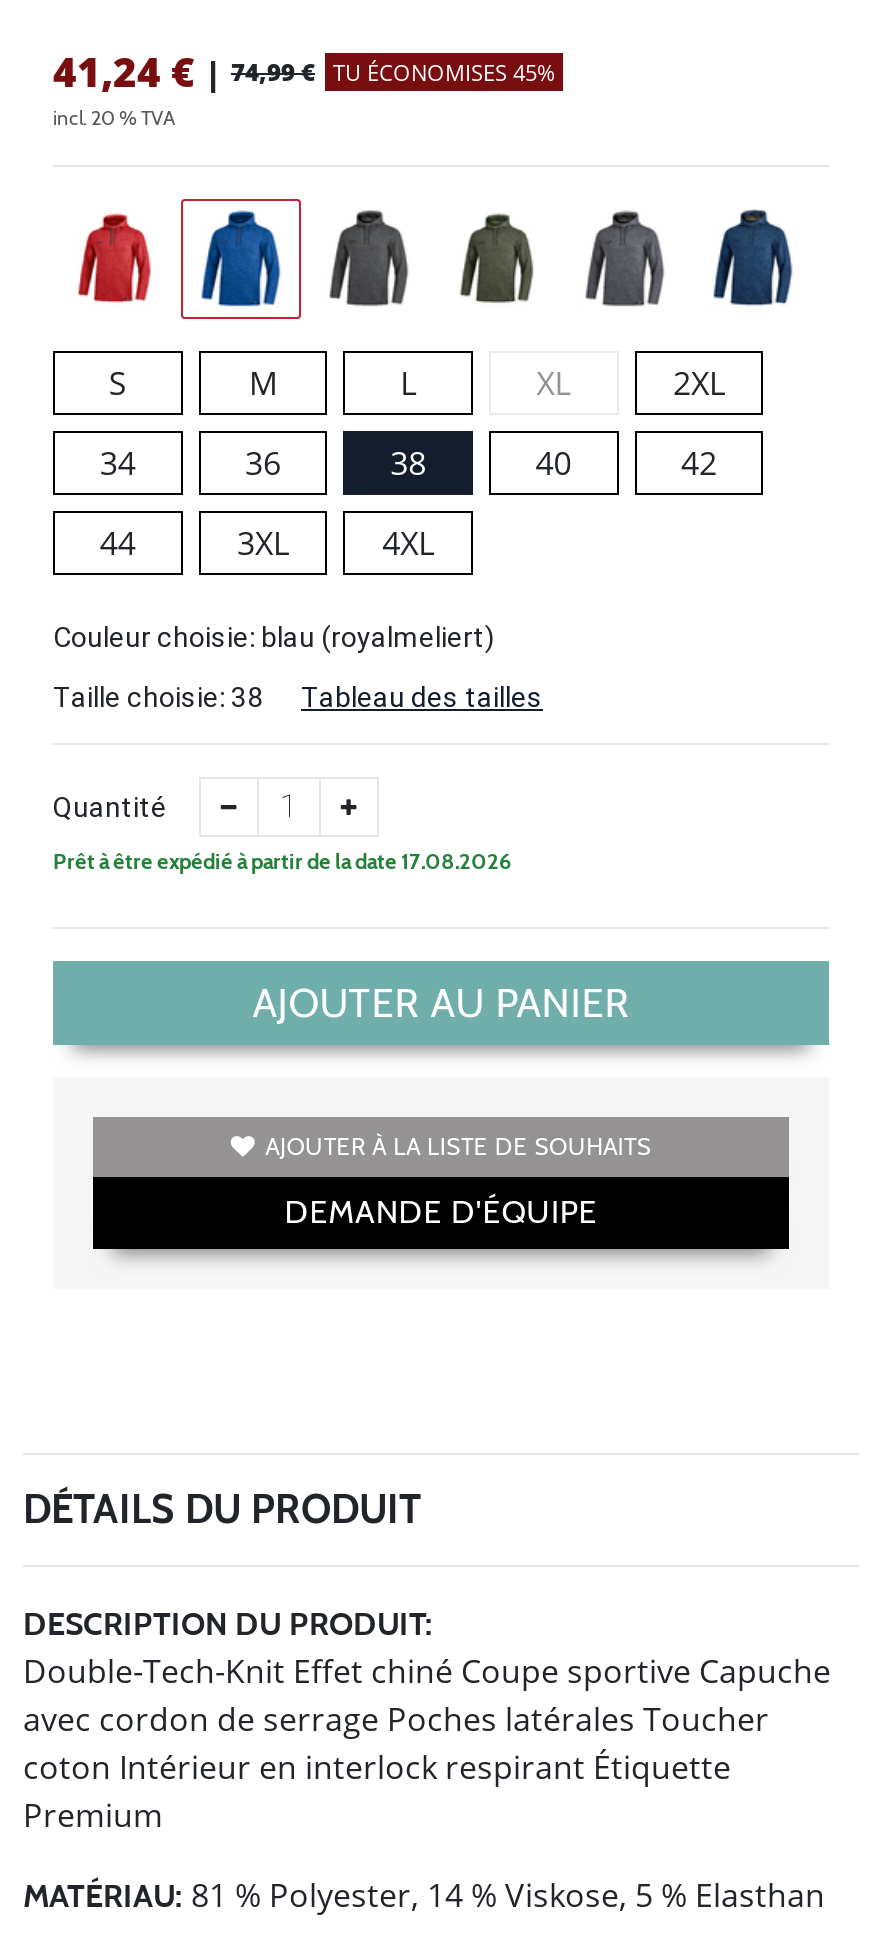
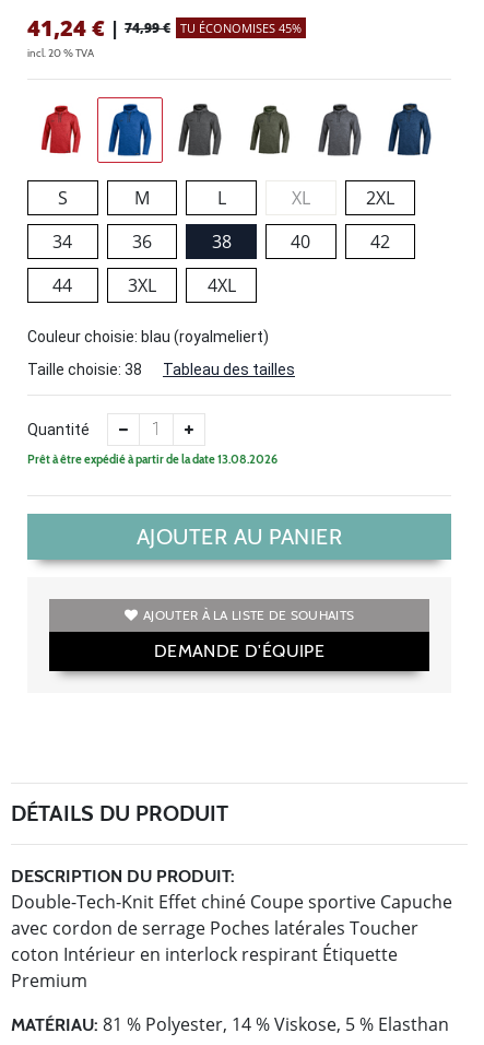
[53,846,511,874] Prêt à être expédié à partir de la date 17.08.2026 -> [27,451,278,466] Prêt à être expédié à partir de la date 13.08.2026

